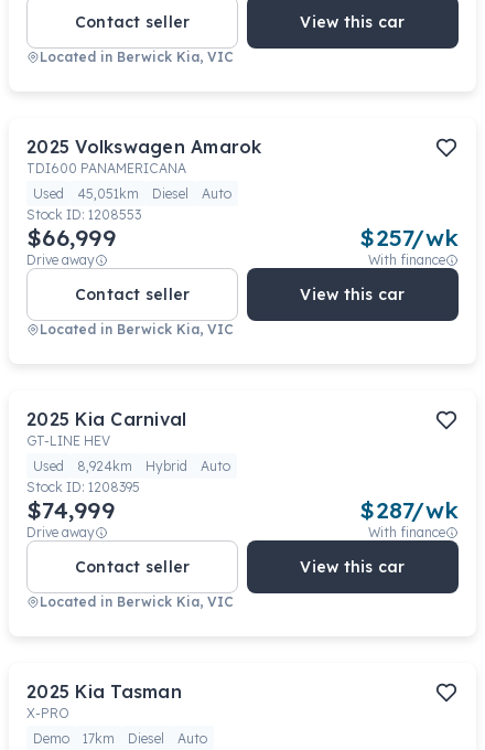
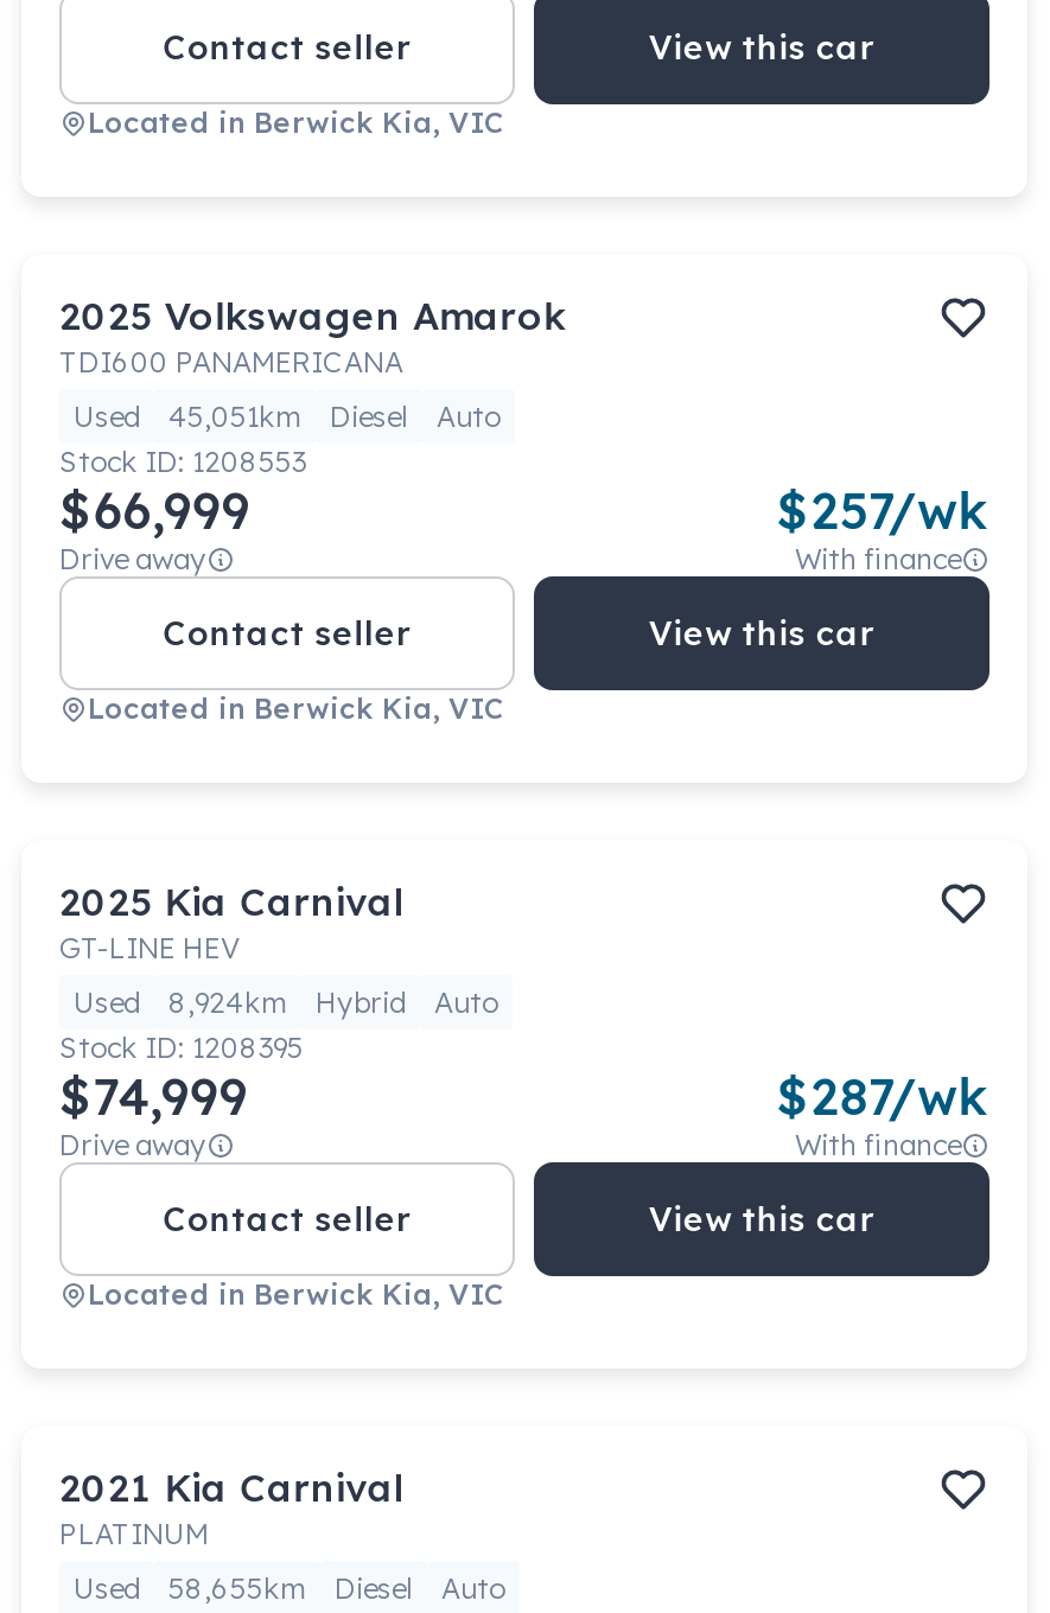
[26,681,182,721] 2025 Kia Tasman | X-PRO -> [59,1464,404,1551] 2021 Kia Carnival | PLATINUM
[33,730,115,747] Demo | 17km -> [74,1570,306,1606] Used | 58,655km

